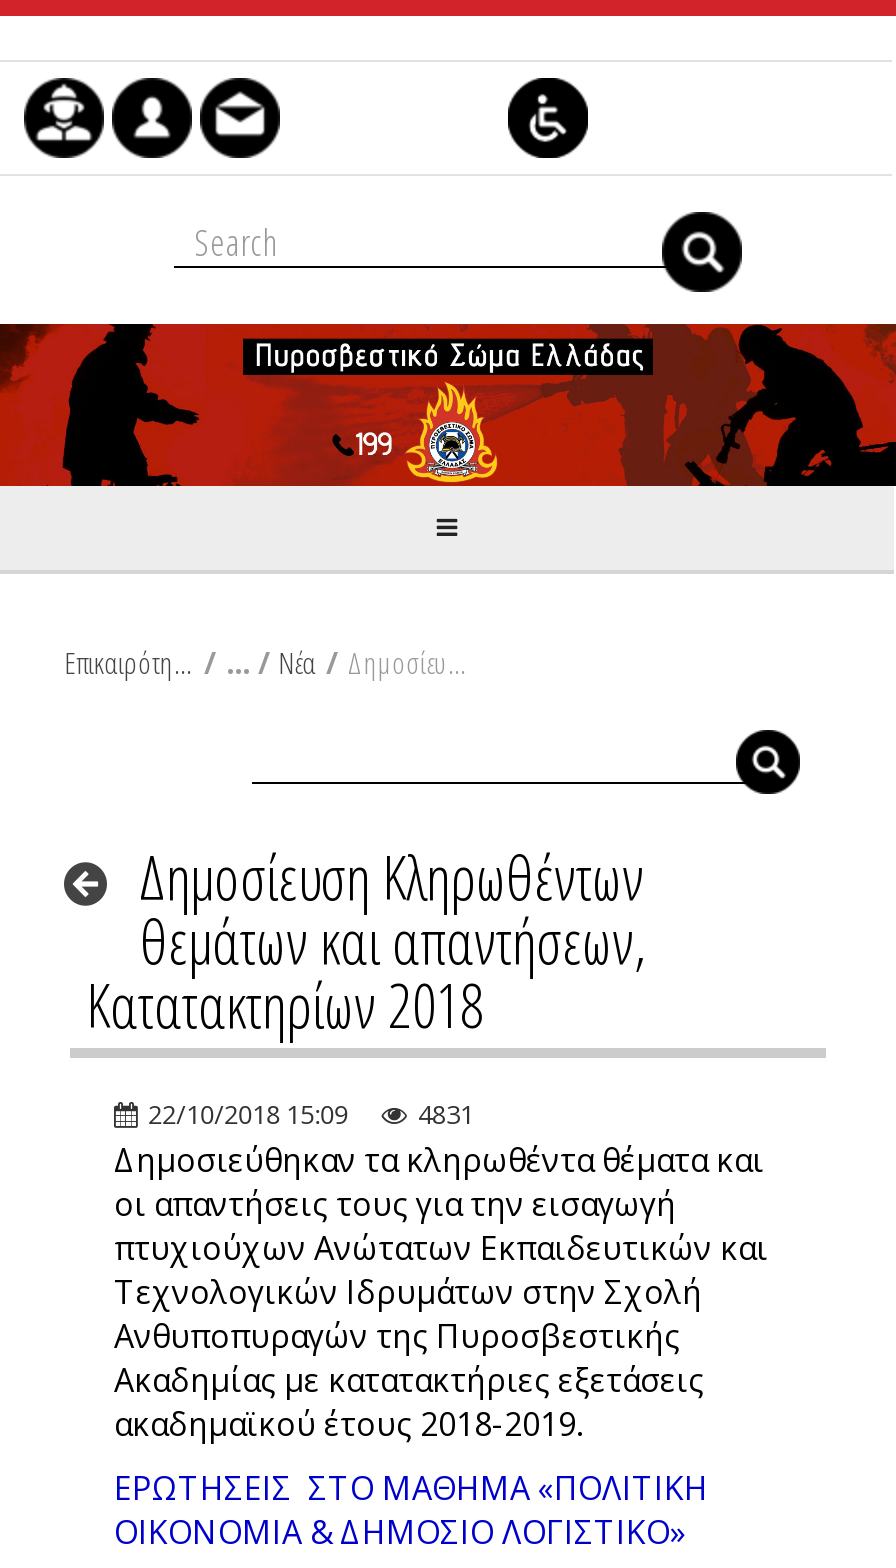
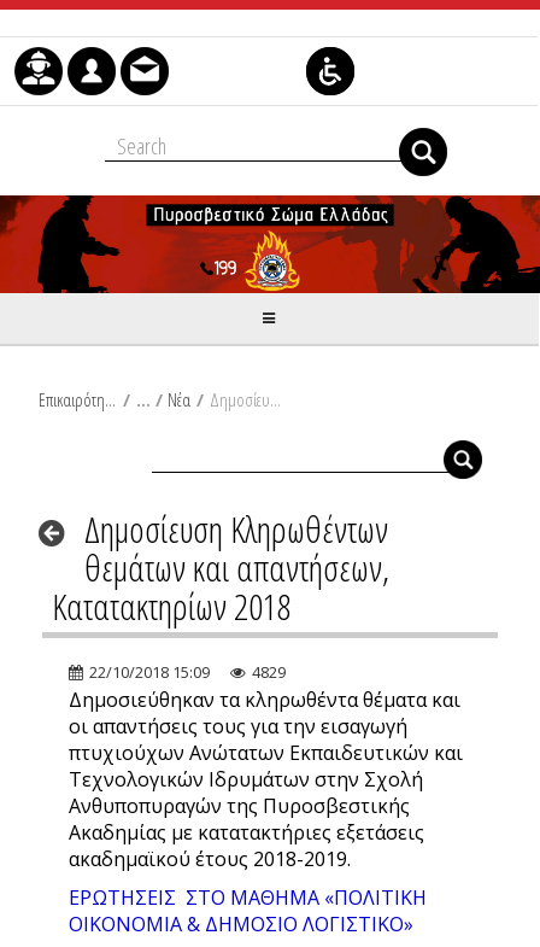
[148,1096,474,1132] 22/10/2018 15:09 4831 -> [89,661,286,683] 22/10/2018 15:09 4829

